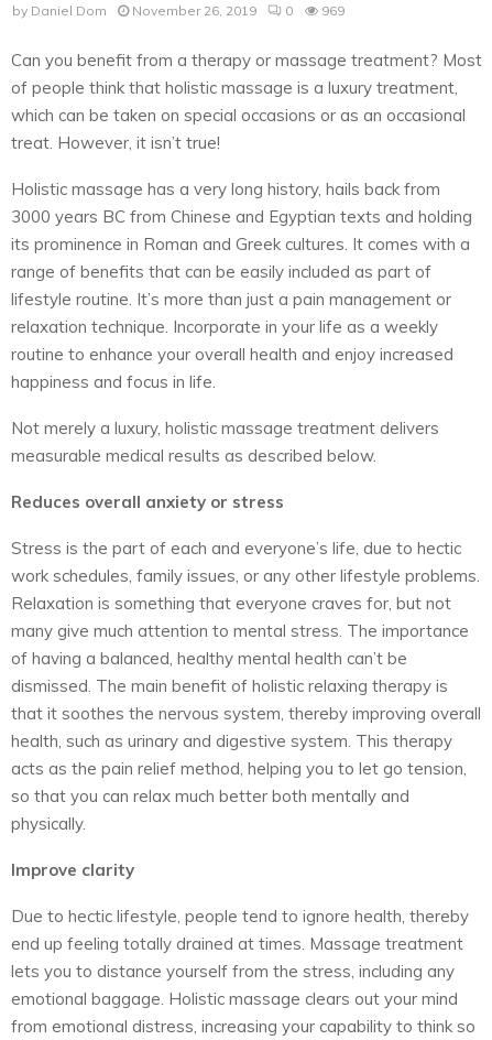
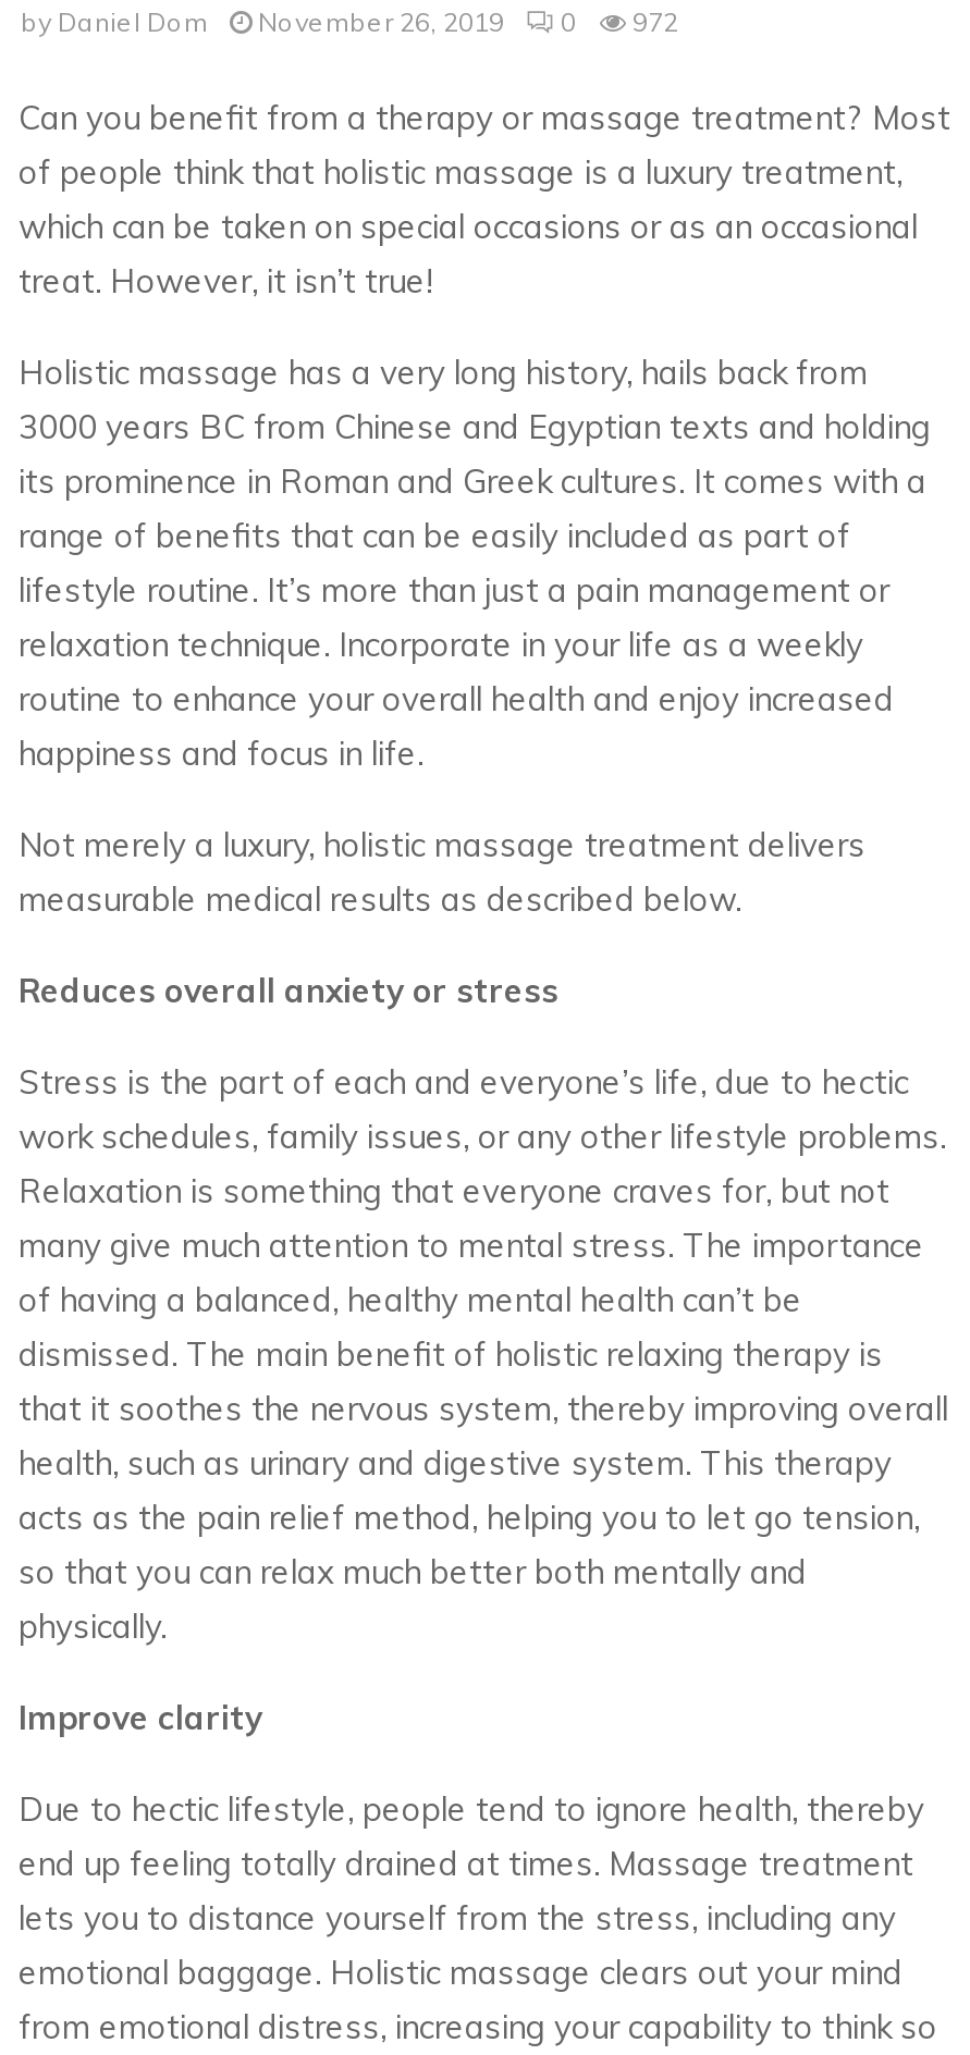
[12,3,345,19] by Daniel Dom November 26, 2019 0 969 -> [21,5,678,38] by Daniel Dom November 26, 2019 0 972

